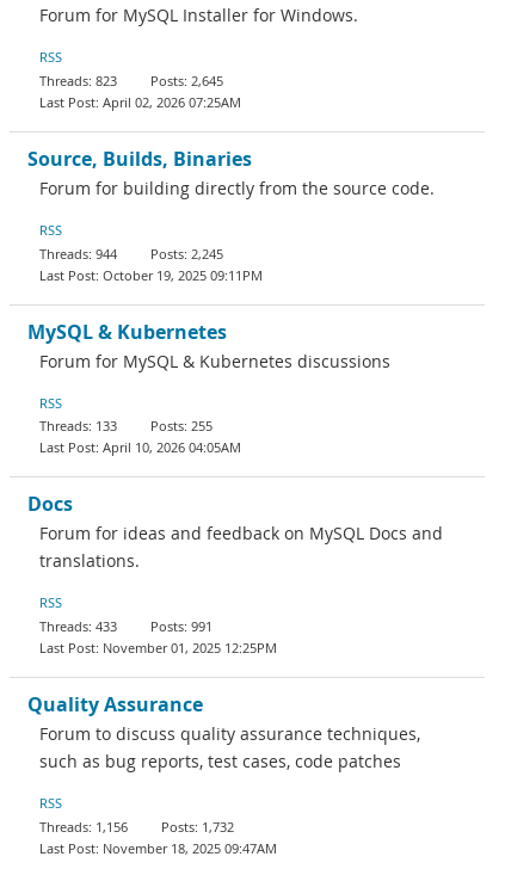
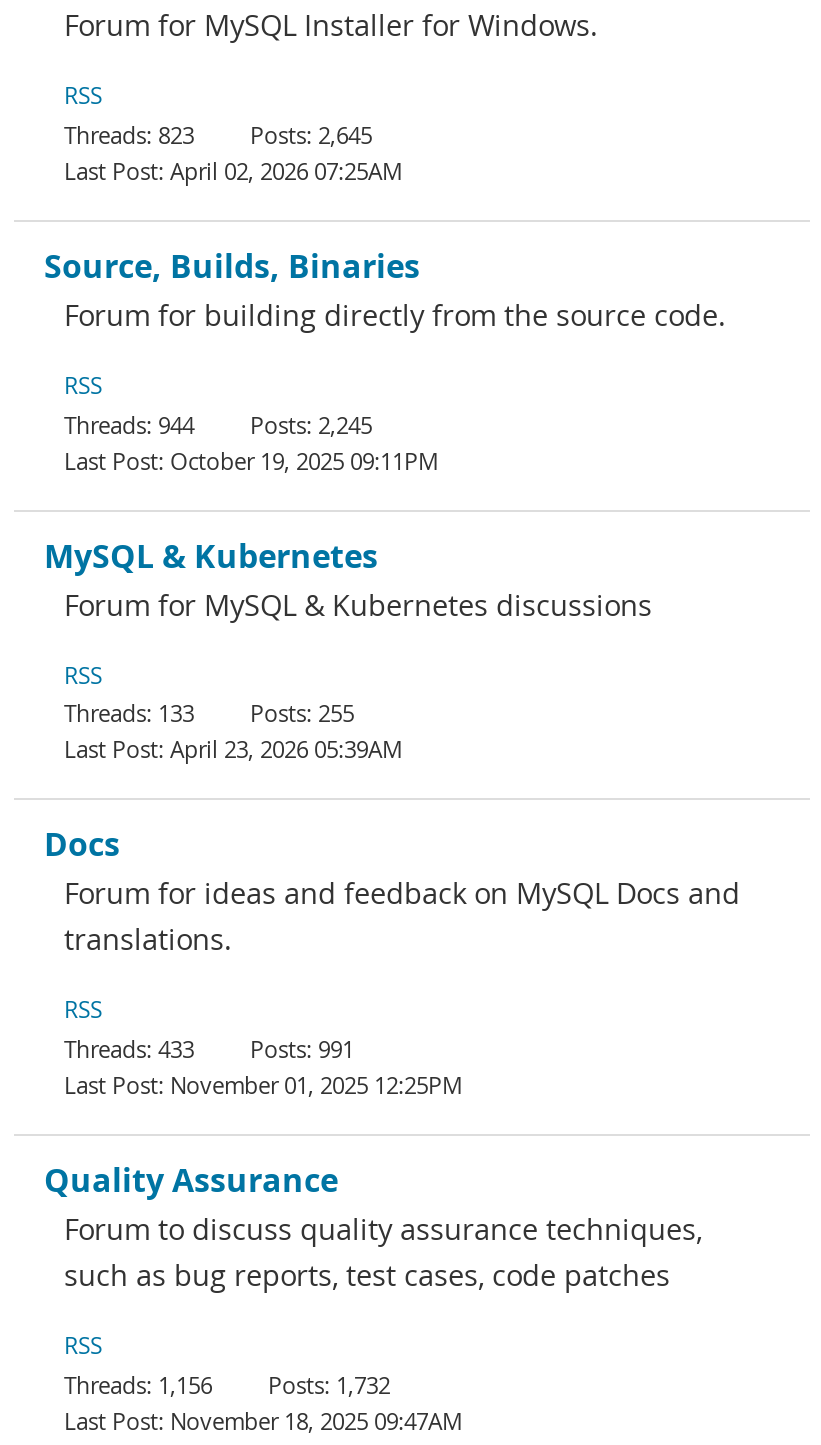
[103,439,241,457] April 10, 2026 04:05AM -> [170,735,402,765] April 23, 2026 05:39AM

